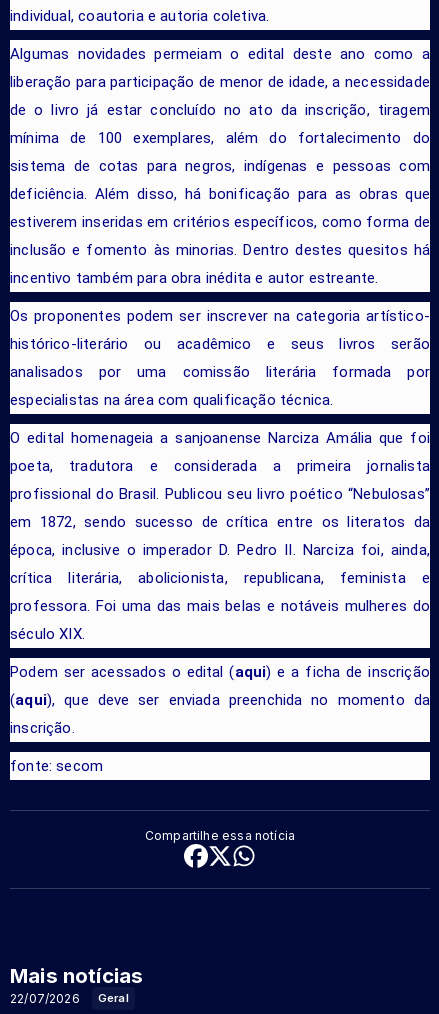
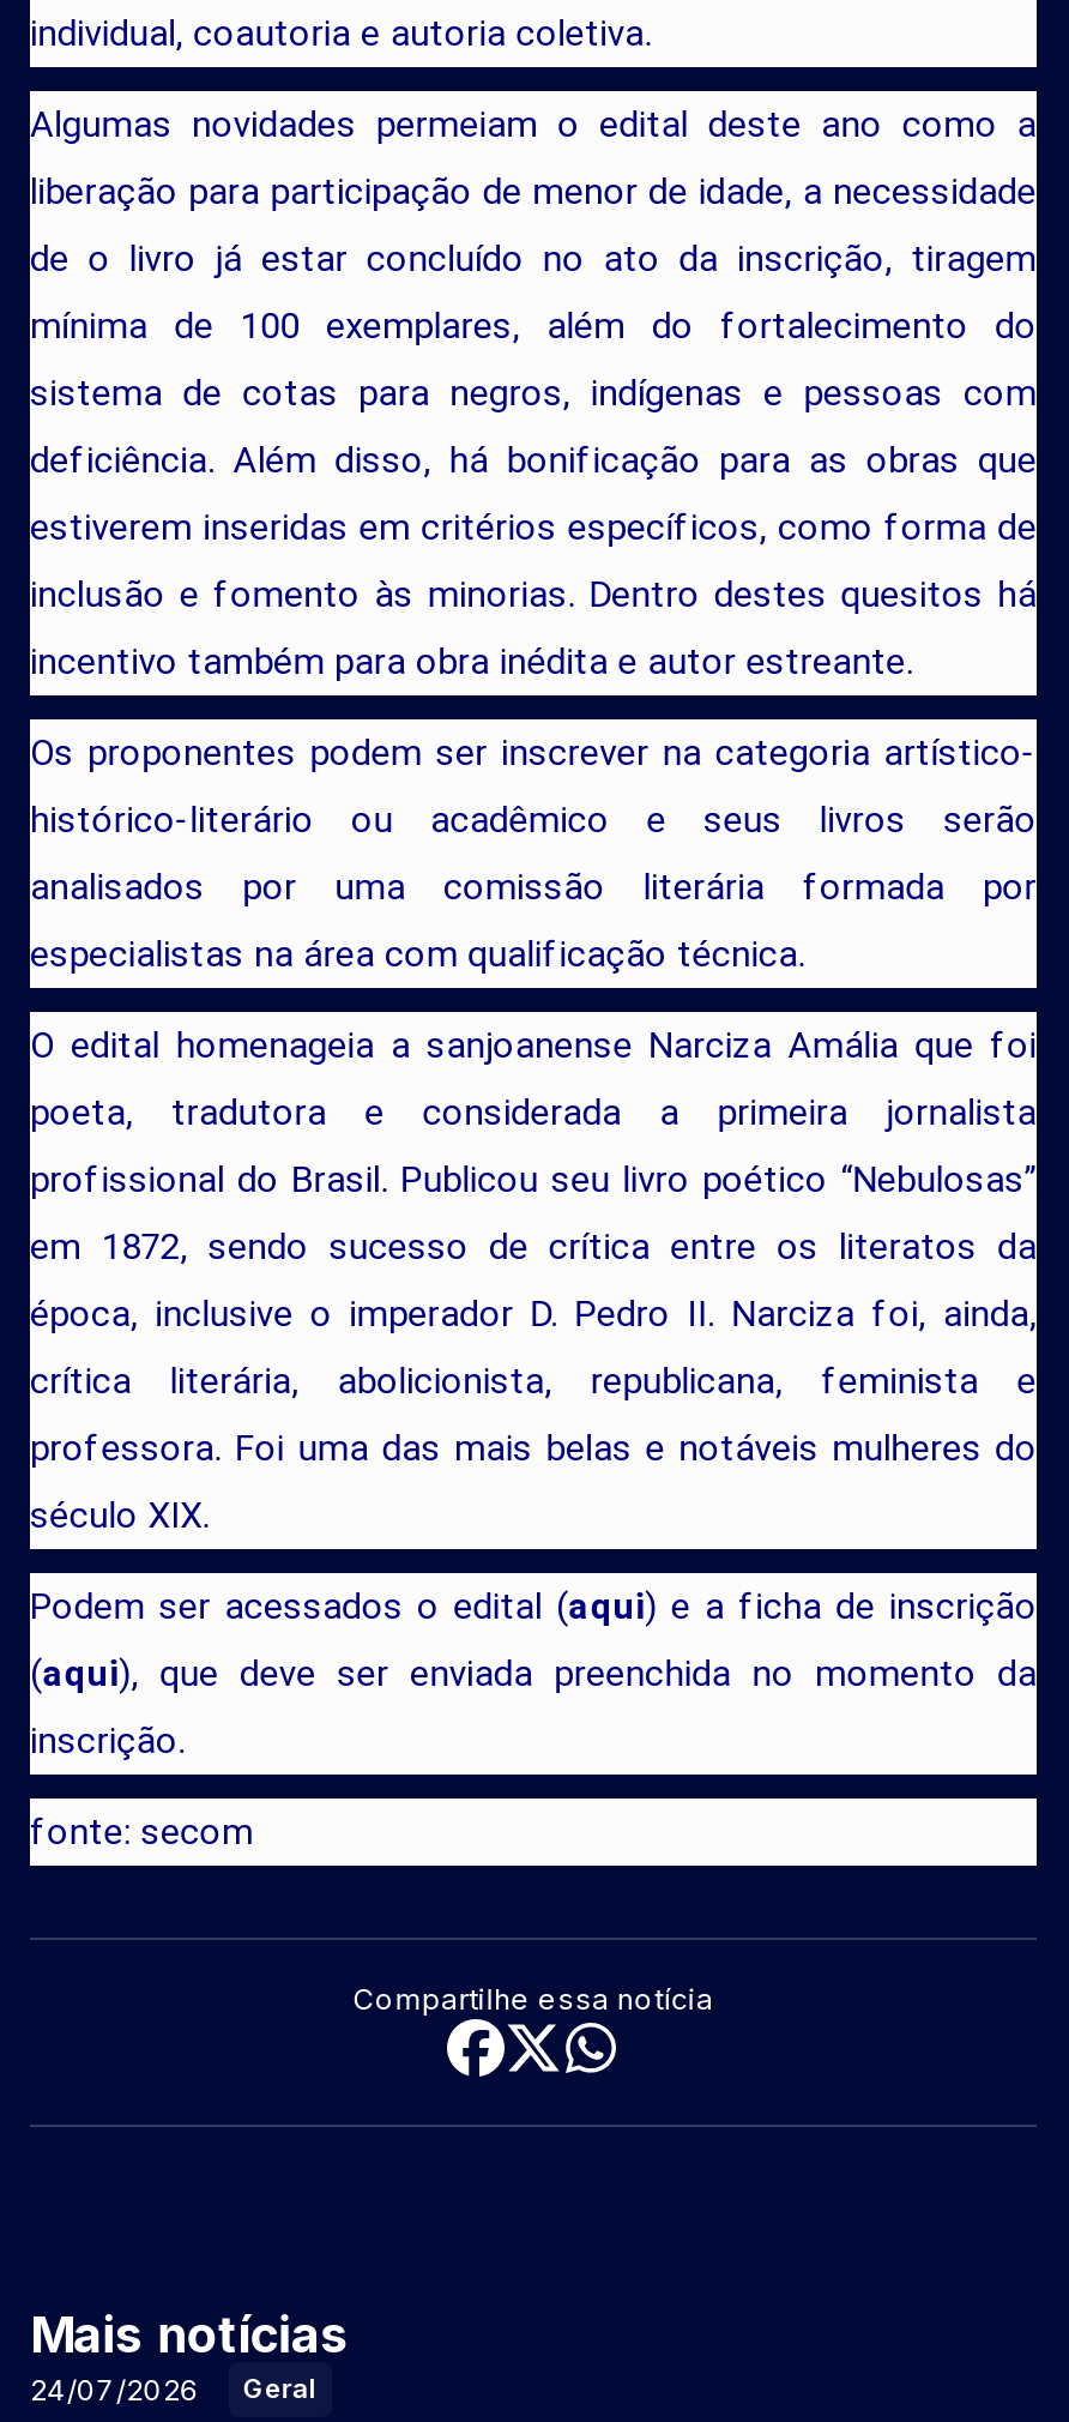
[10,991,129,1006] 22/07/2026 Geral -> [30,2372,317,2408] 24/07/2026 Geral

